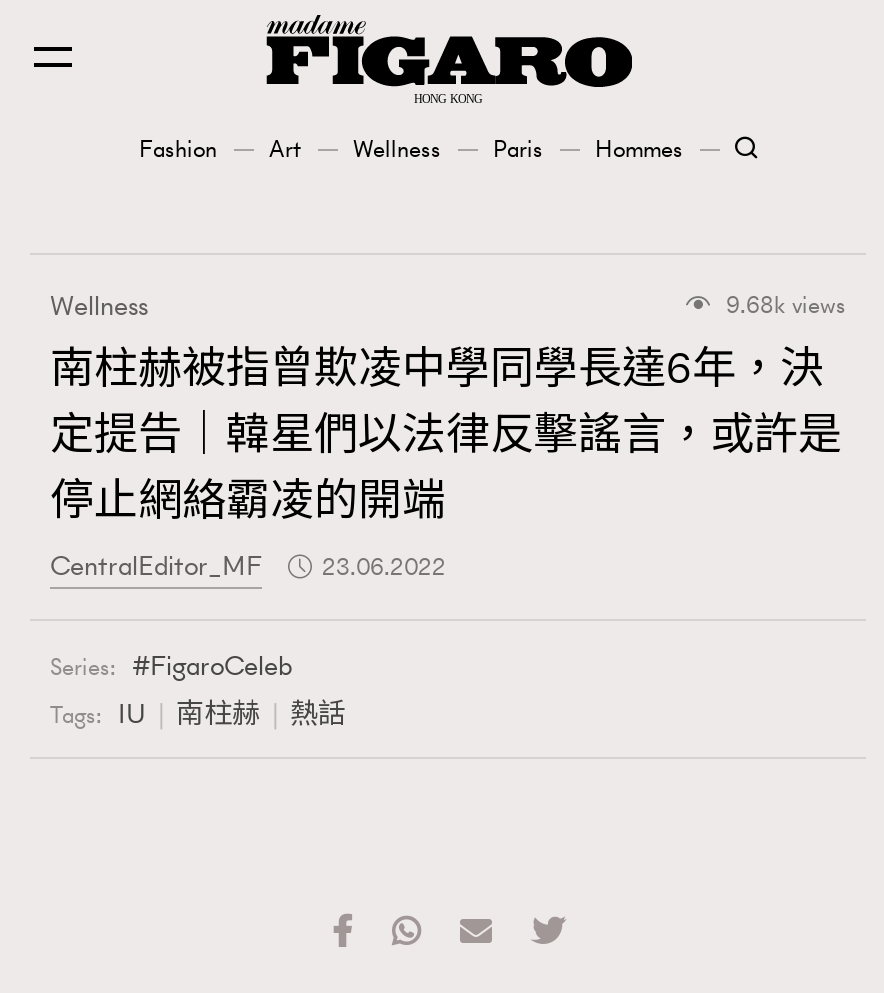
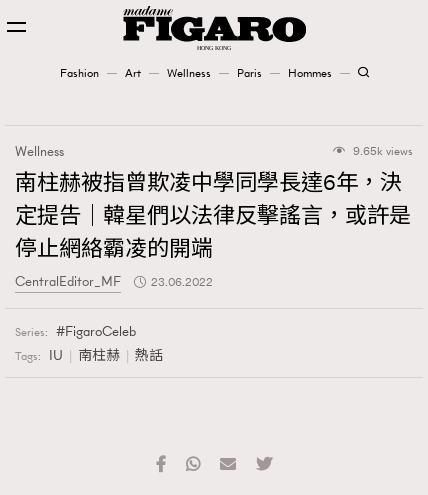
[720,289,846,321] 9.68k views -> [350,143,413,159] 9.65k views

